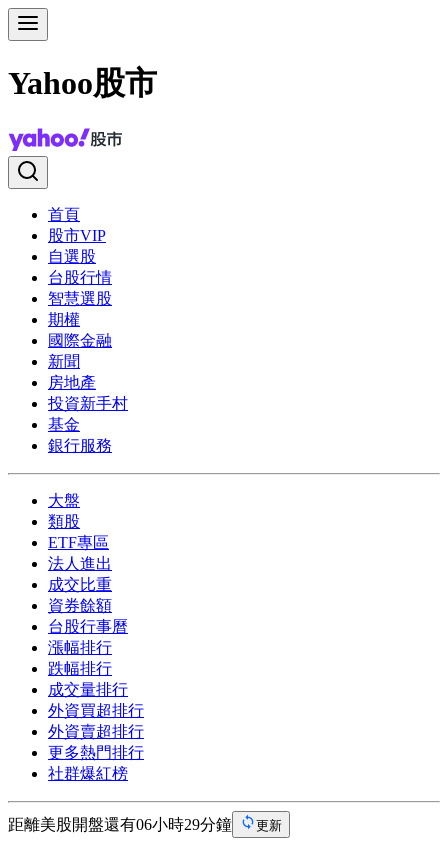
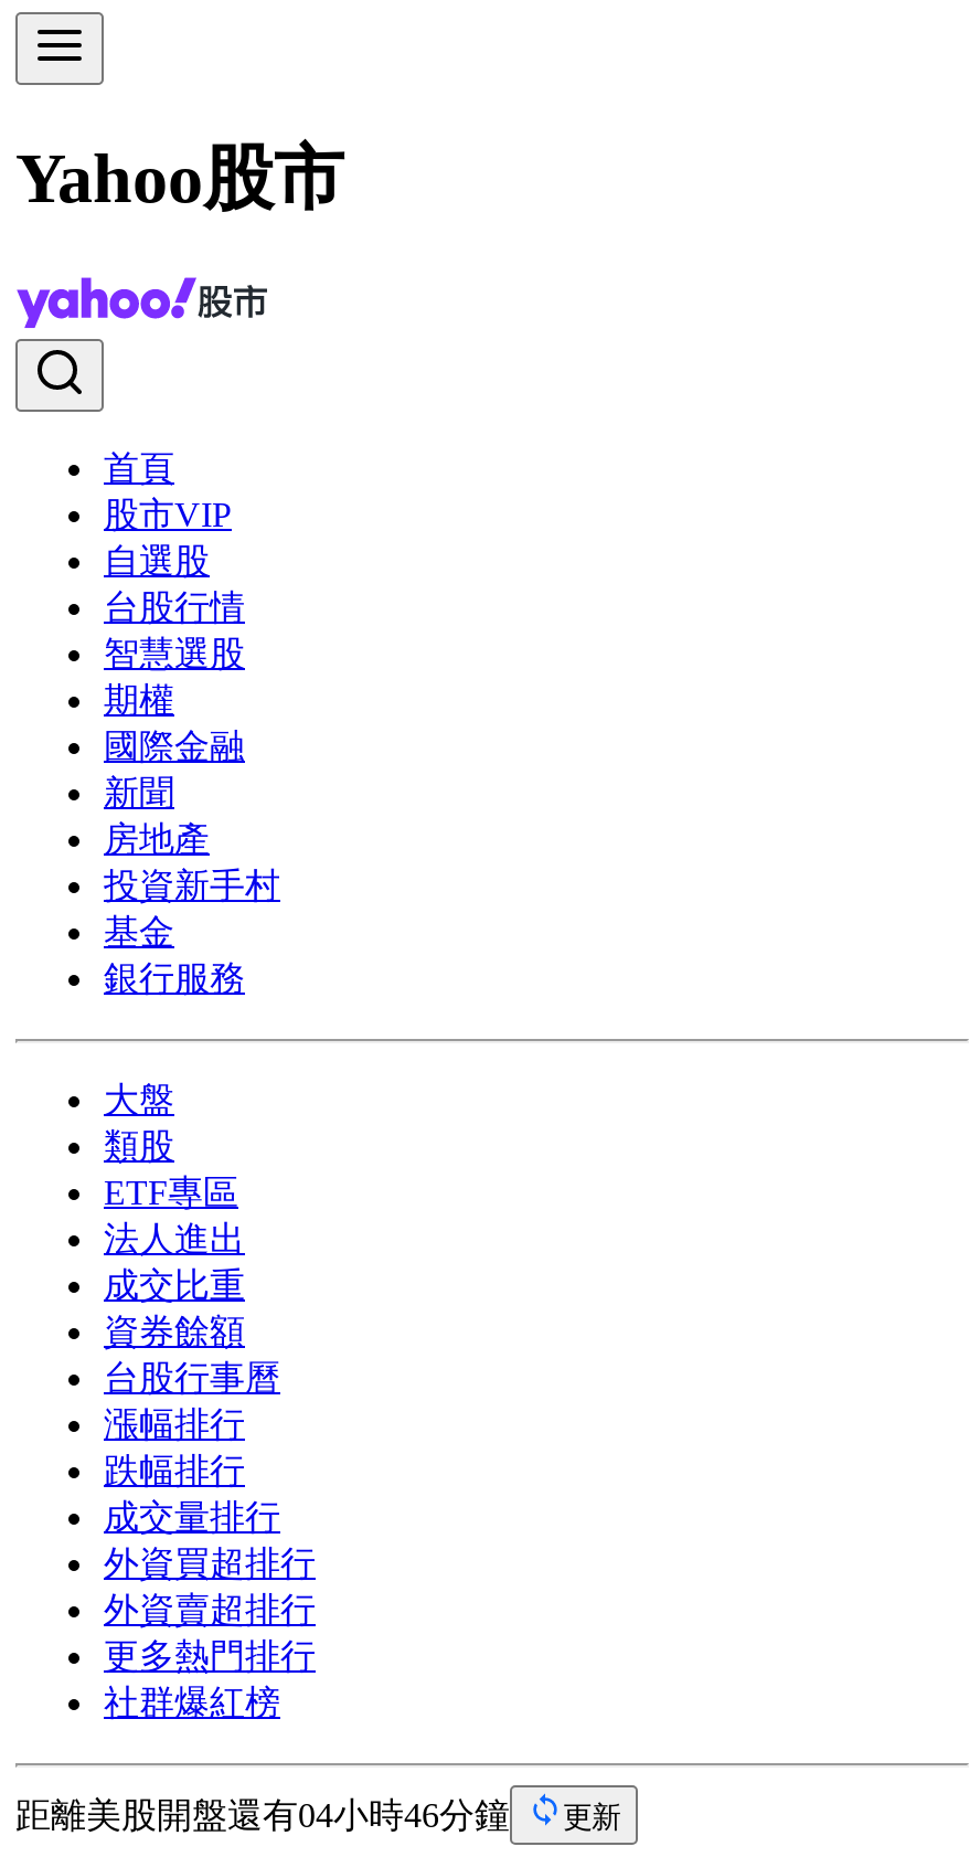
[8,816,232,833] 距離美股開盤還有06小時29分鐘 -> [15,1796,510,1834] 距離美股開盤還有04小時46分鐘

